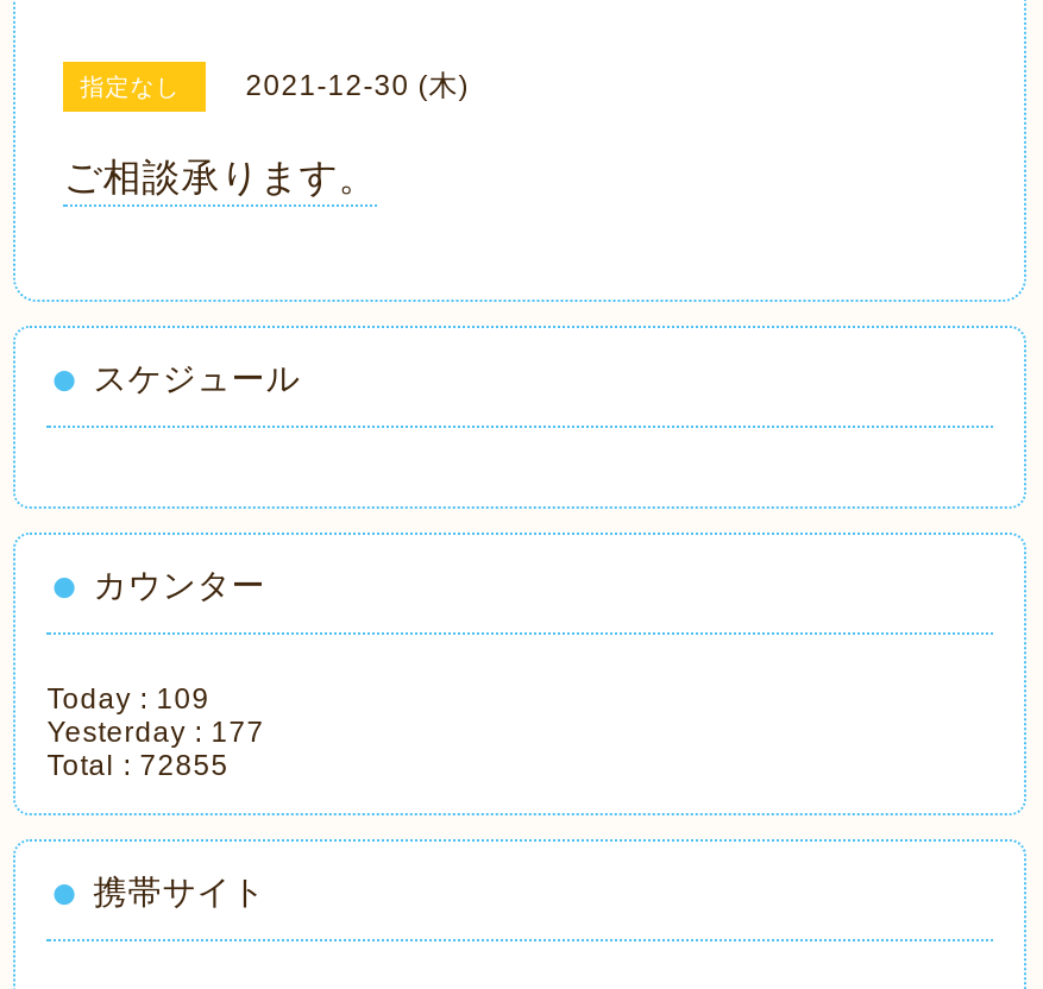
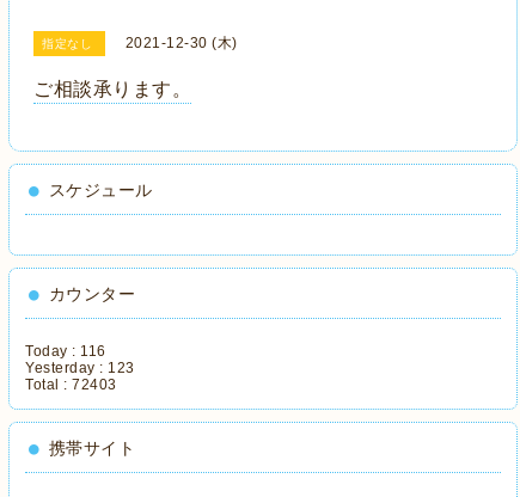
[47,682,210,716] Today : 109 -> [25,343,106,360] Today : 116
[47,716,264,749] Yesterday : 177 -> [25,360,135,376] Yesterday : 123
[47,749,229,782] Total : 72855 -> [25,376,117,393] Total : 72403

